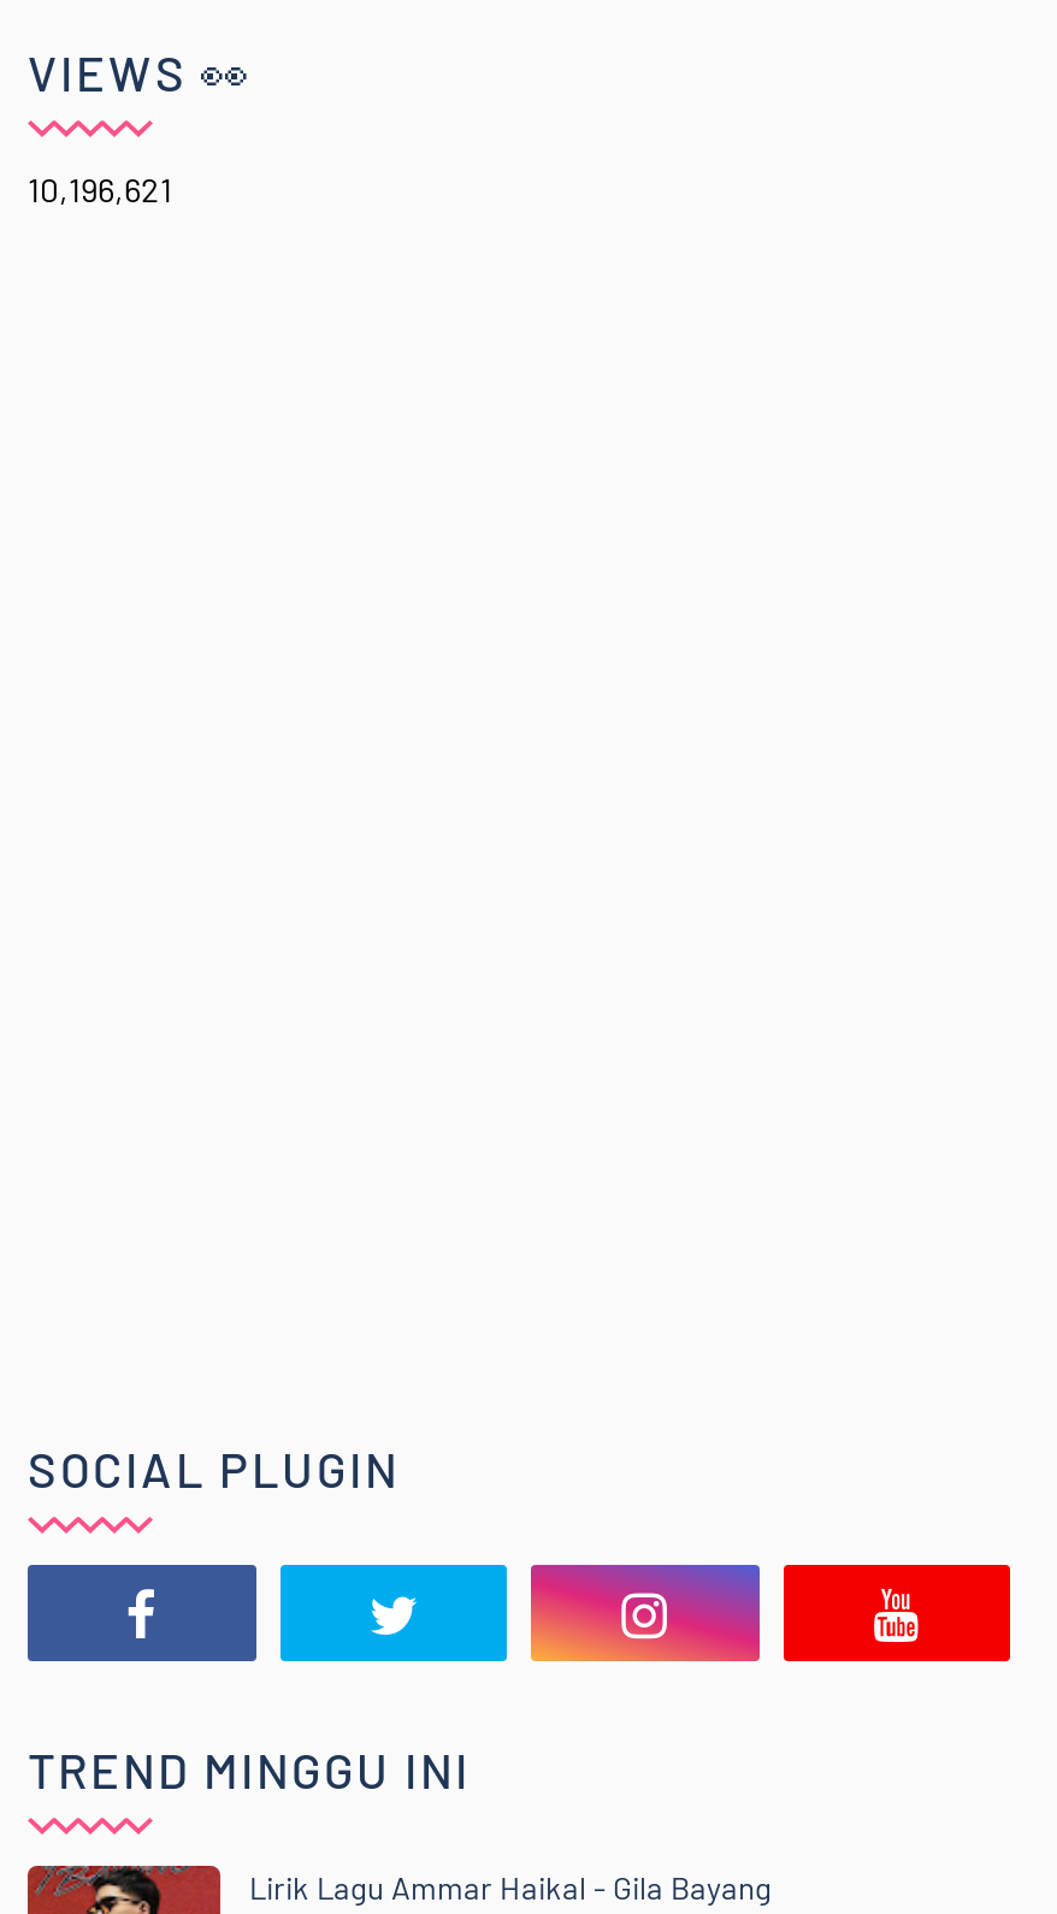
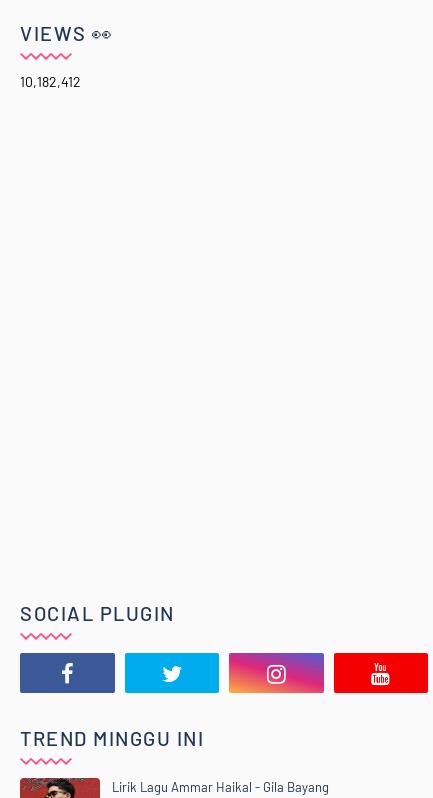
[28,168,172,208] 10,196,621 -> [20,73,81,90] 10,182,412

